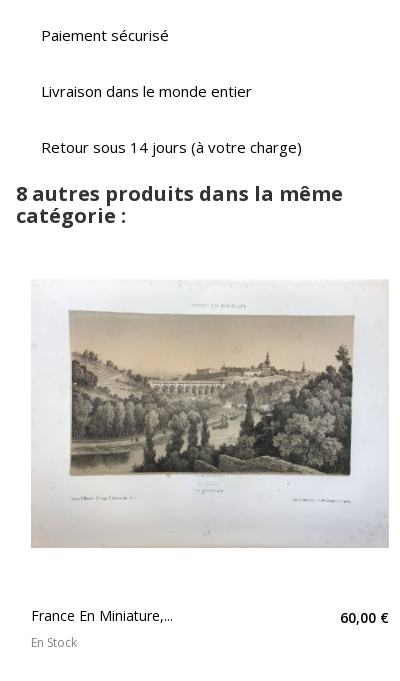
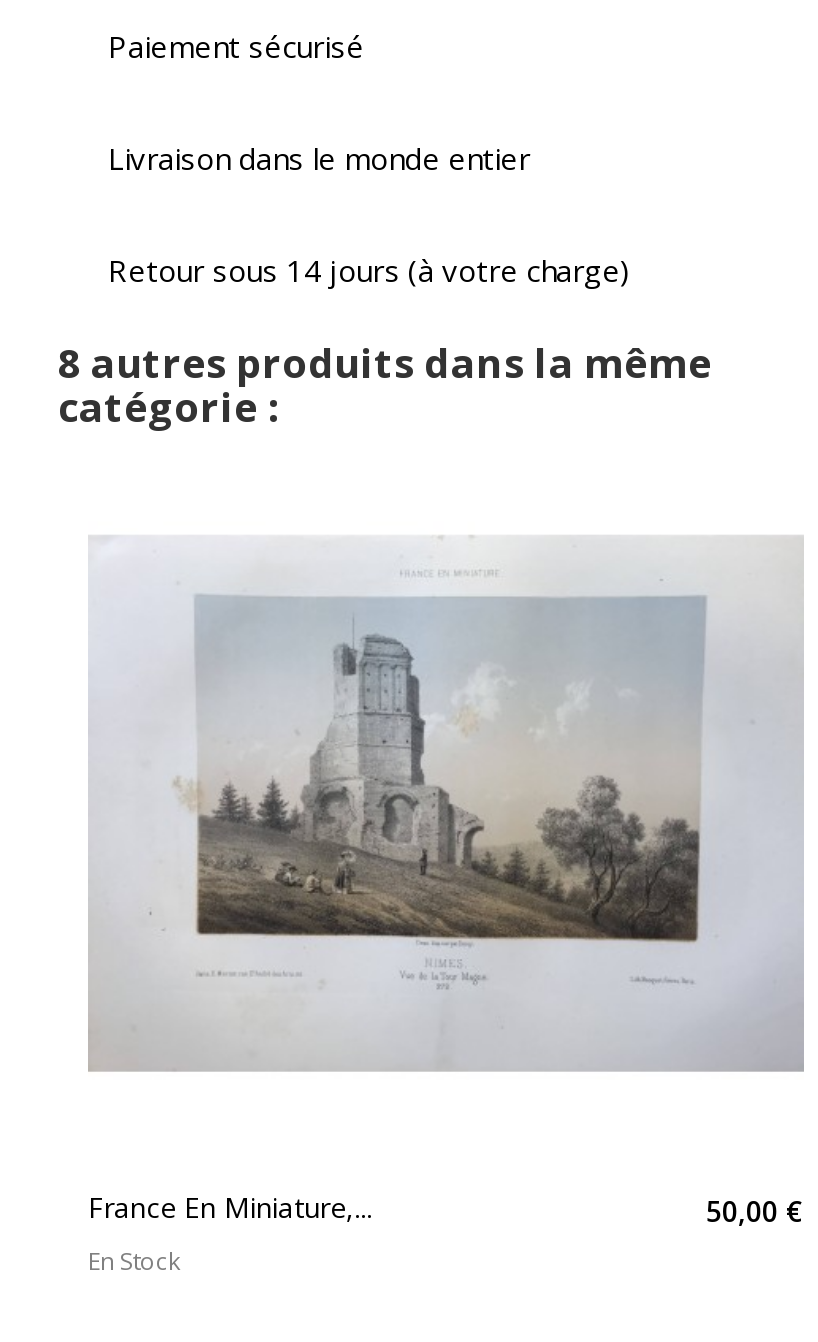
[55,309,387,513] [image] -> [106,592,802,1000] [image]
[340,608,389,627] 60,00 € -> [706,1192,804,1230] 50,00 €

